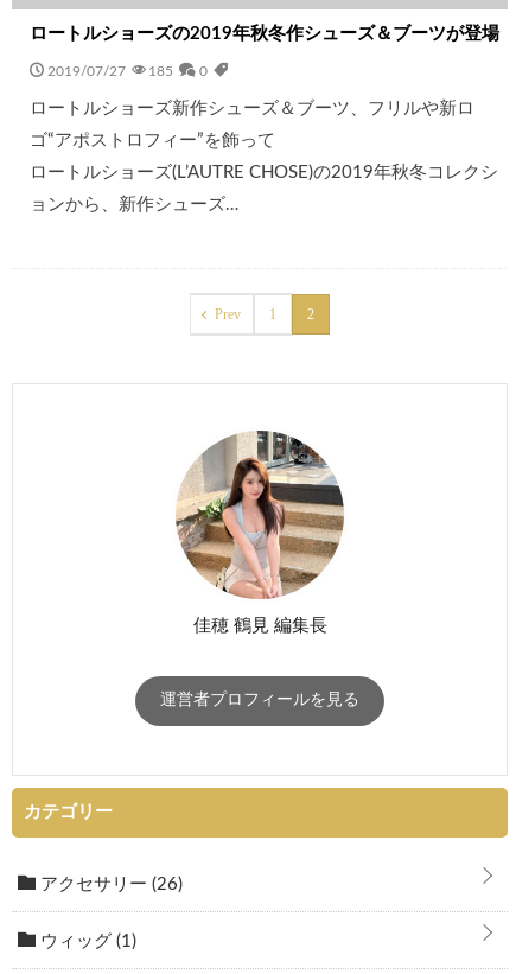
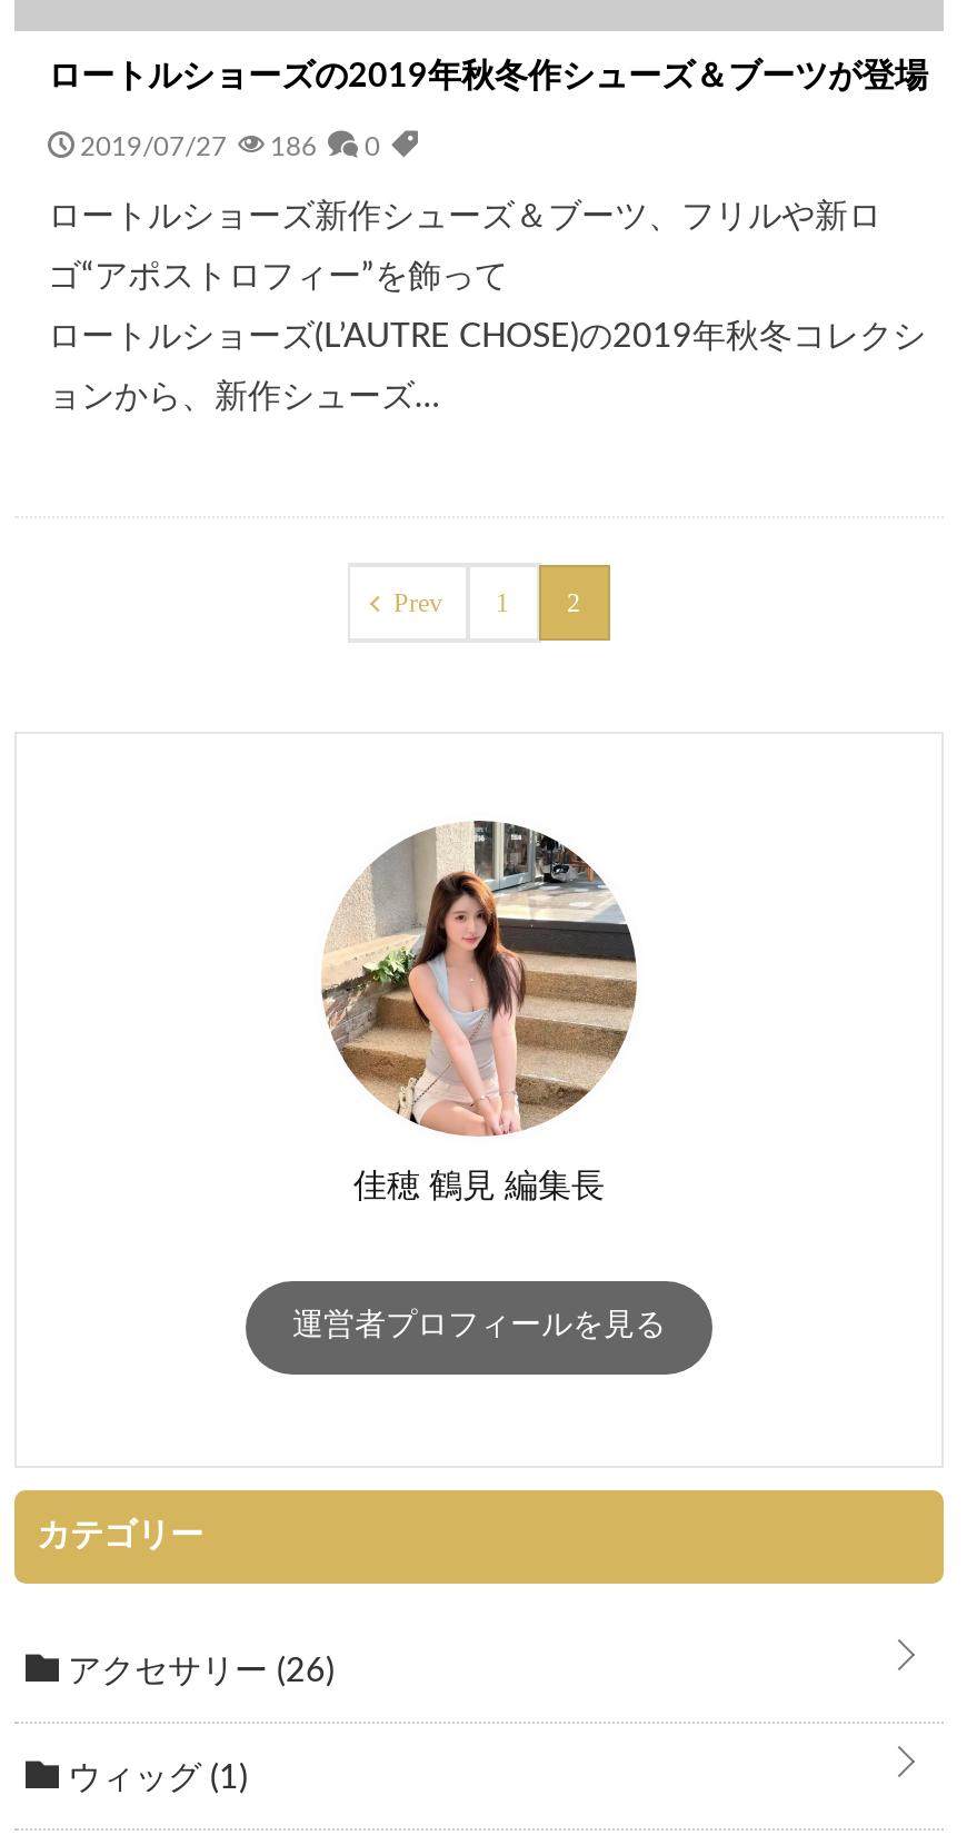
[47,63,207,77] 2019/07/27 185 0 -> [80,131,380,158] 2019/07/27 186 0

